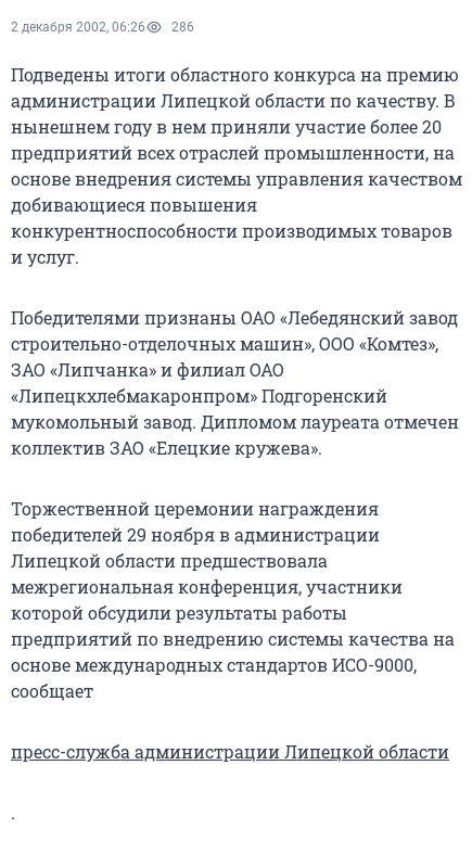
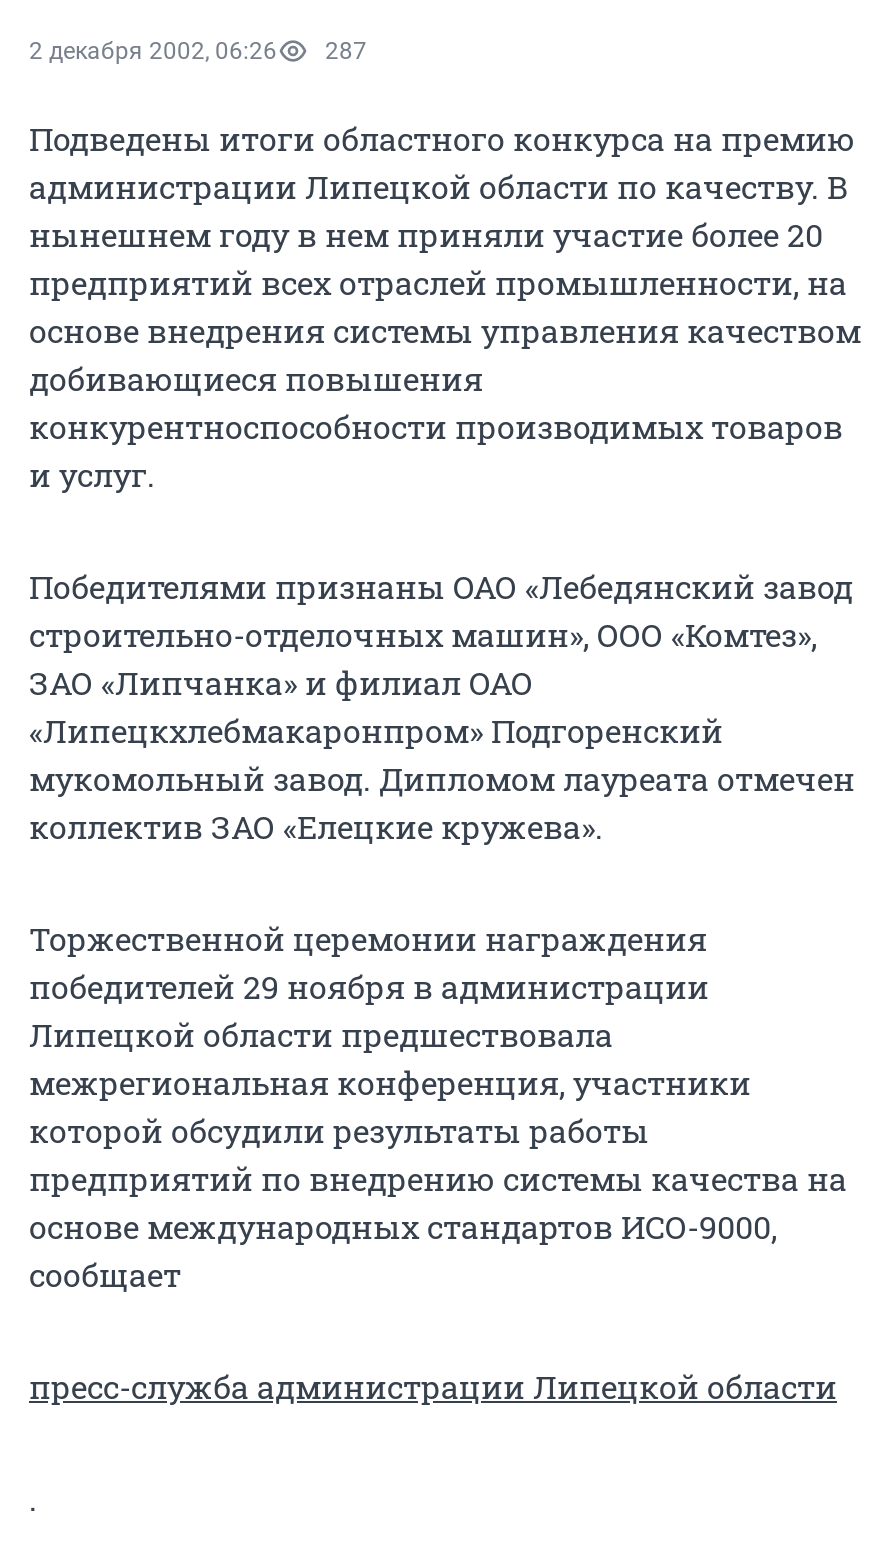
[11,20,194,35] 2 декабря 2002, 06:26 286 -> [29,37,367,65] 2 декабря 2002, 06:26 287

